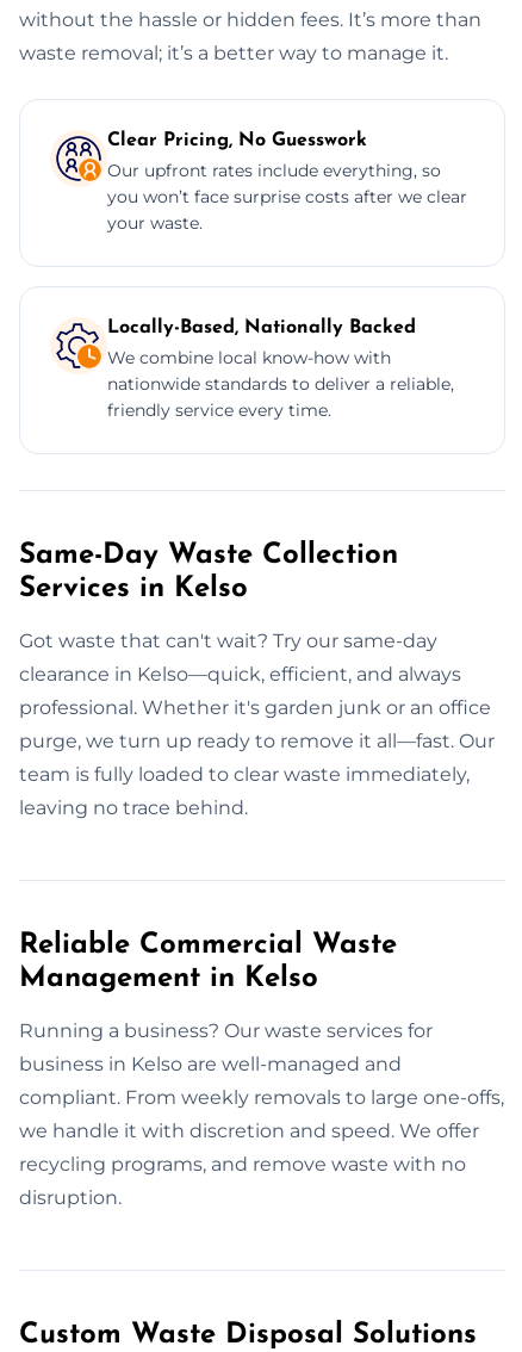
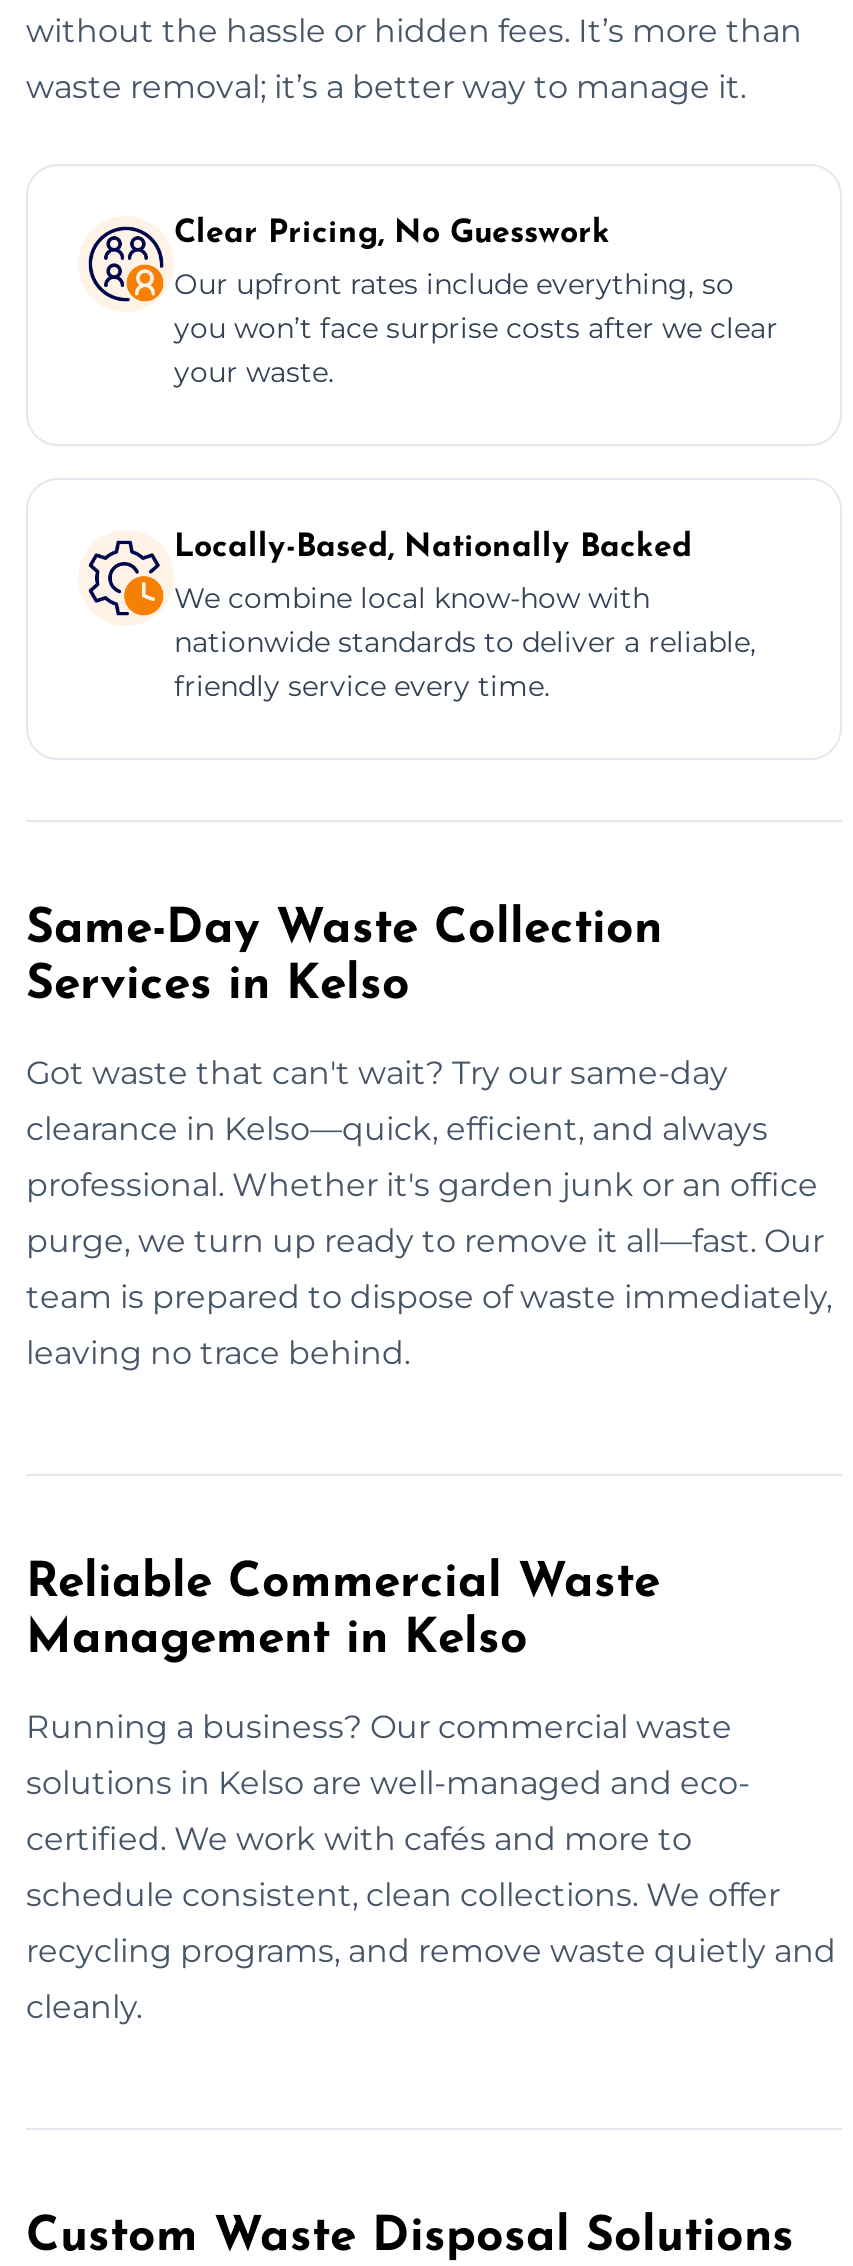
[19,763,470,785] team is fully loaded to clear waste immediately, -> [26,1277,832,1315] team is prepared to dispose of waste immediately,
[19,1019,433,1042] Running a business? Our waste services for -> [26,1707,732,1745] Running a business? Our commercial waste
[19,1052,402,1075] business in Kelso are well-managed and -> [26,1763,750,1801] solutions in Kelso are well-managed and eco-
[19,1086,504,1108] compliant. From weekly removals to large one-offs, -> [26,1819,692,1857] certified. We work with cafés and more to
[19,1119,479,1142] we handle it with discretion and speed. We offer -> [26,1875,780,1913] schedule consistent, clean collections. We offer
[19,1153,466,1175] recycling programs, and remove waste with no -> [26,1931,836,1969] recycling programs, and remove waste quietly and
[19,1186,122,1209] disruption. -> [26,1987,142,2025] cleanly.

